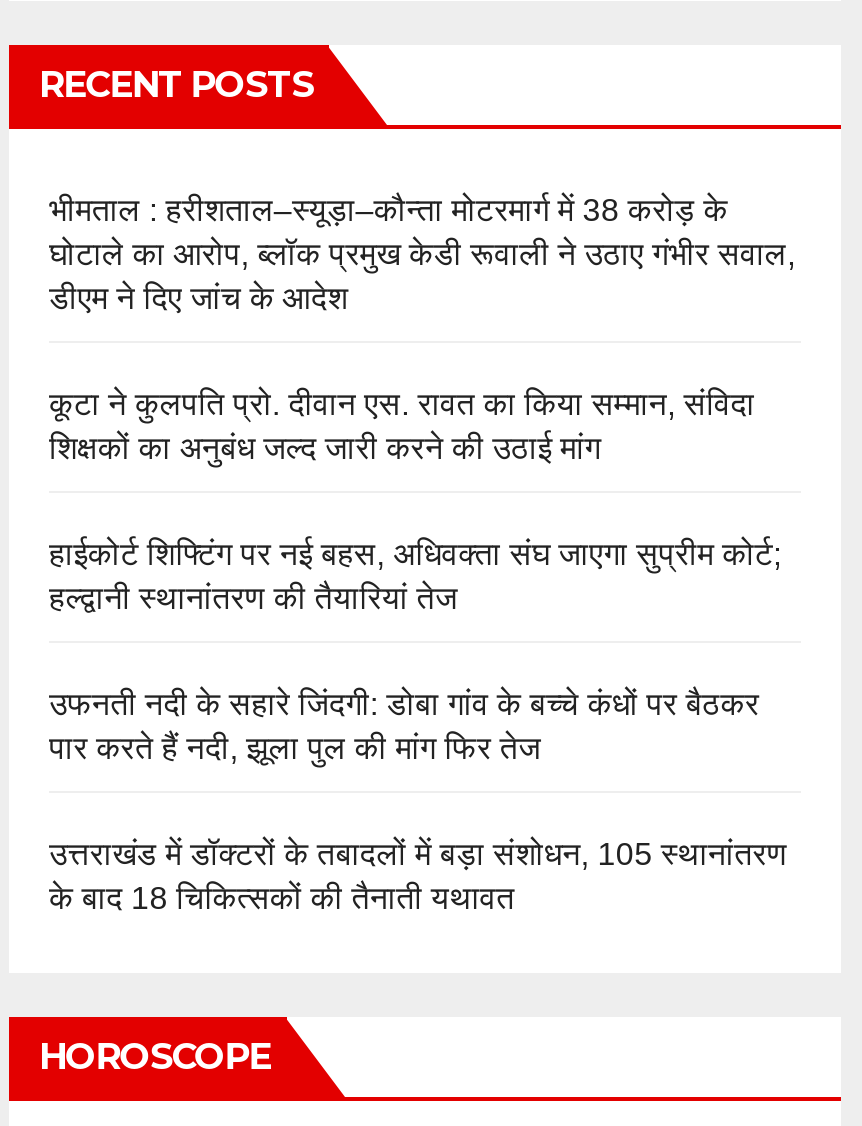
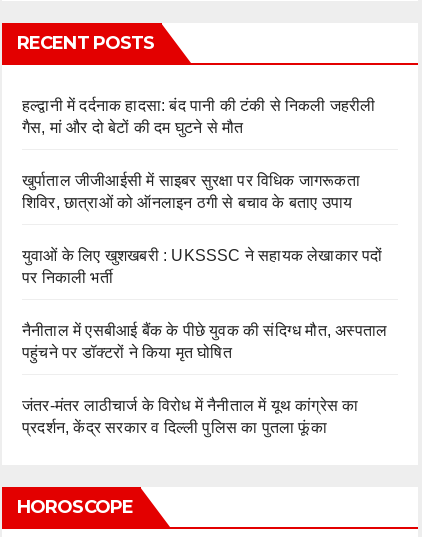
[49,193,795,315] भीमताल : हरीशताल–स्यूड़ा–कौन्ता मोटरमार्ग में 38 करोड़ के | घोटाले का आरोप, ब्लॉक प्रमुख केडी रूवाली ने उठाए गंभीर सवाल, | डीएम ने दिए जांच के आदेश -> [22,97,376,136] हल्द्वानी में दर्दनाक हादसा: बंद पानी की टंकी से निकली जहरीली | गैस, मां और दो बेटों की दम घुटने से मौत
[49,387,755,465] कूटा ने कुलपति प्रो. दीवान एस. रावत का किया सम्मान, संविदा | शिक्षकों का अनुबंध जल्द जारी करने की उठाई मांग -> [22,172,360,211] खुर्पाताल जीजीआईसी में साइबर सुरक्षा पर विधिक जागरूकता | शिविर, छात्राओं को ऑनलाइन ठगी से बचाव के बताए उपाय
[49,537,781,615] हाईकोर्ट शिफ्टिंग पर नई बहस, अधिवक्ता संघ जाएगा सुप्रीम कोर्ट; | हल्द्वानी स्थानांतरण की तैयारियां तेज -> [22,247,383,286] युवाओं के लिए खुशखबरी : UKSSSC ने सहायक लेखाकार पदों | पर निकाली भर्ती
[49,687,759,765] उफनती नदी के सहारे जिंदगी: डोबा गांव के बच्चे कंधों पर बैठकर | पार करते हैं नदी, झूला पुल की मांग फिर तेज -> [22,322,387,361] नैनीताल में एसबीआई बैंक के पीछे युवक की संदिग्ध मौत, अस्पताल | पहुंचने पर डॉक्टरों ने किया मृत घोषित
[49,837,787,915] उत्तराखंड में डॉक्टरों के तबादलों में बड़ा संशोधन, 105 स्थानांतरण | के बाद 18 चिकित्सकों की तैनाती यथावत -> [22,397,358,436] जंतर-मंतर लाठीचार्ज के विरोध में नैनीताल में यूथ कांग्रेस का | प्रदर्शन, केंद्र सरकार व दिल्ली पुलिस का पुतला फूंका

